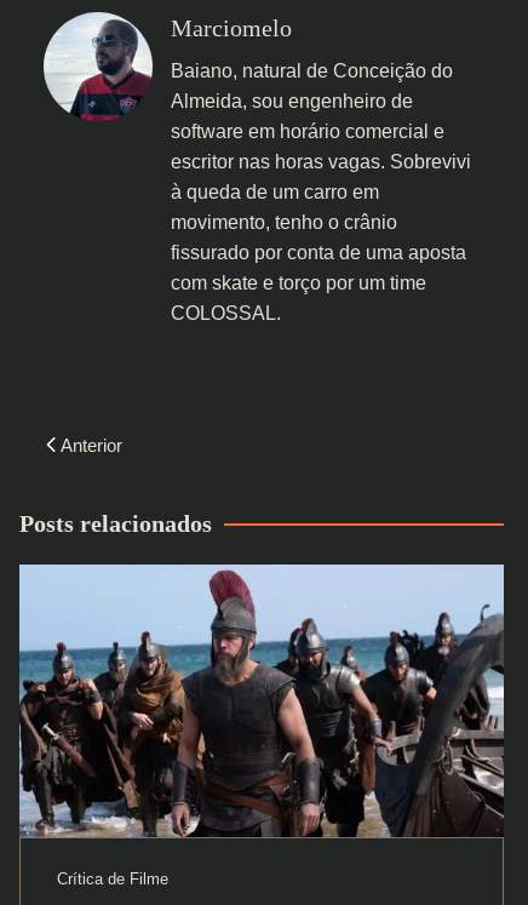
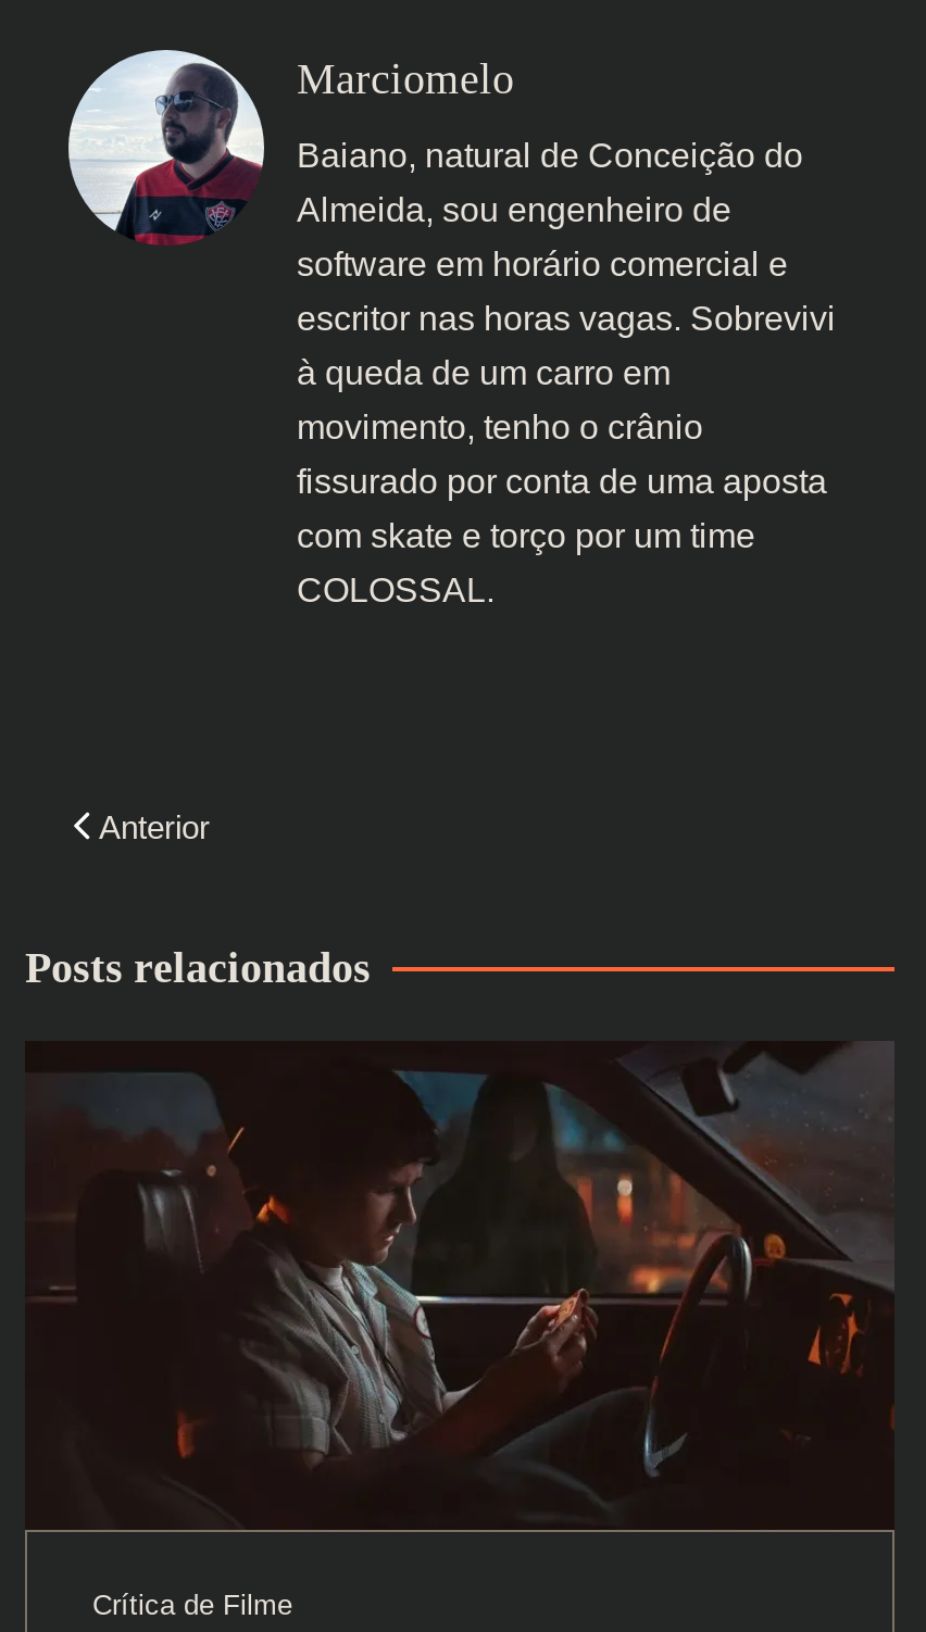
[18,563,505,838] [image] -> [25,1041,894,1530] [image]

